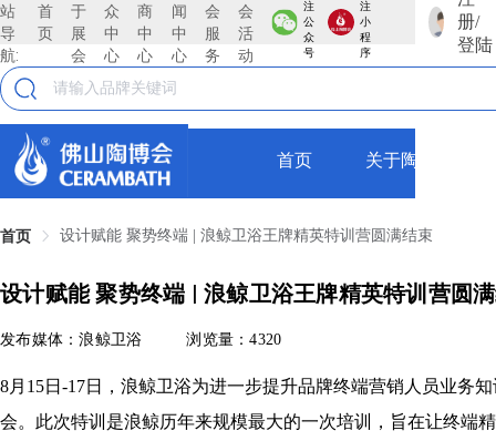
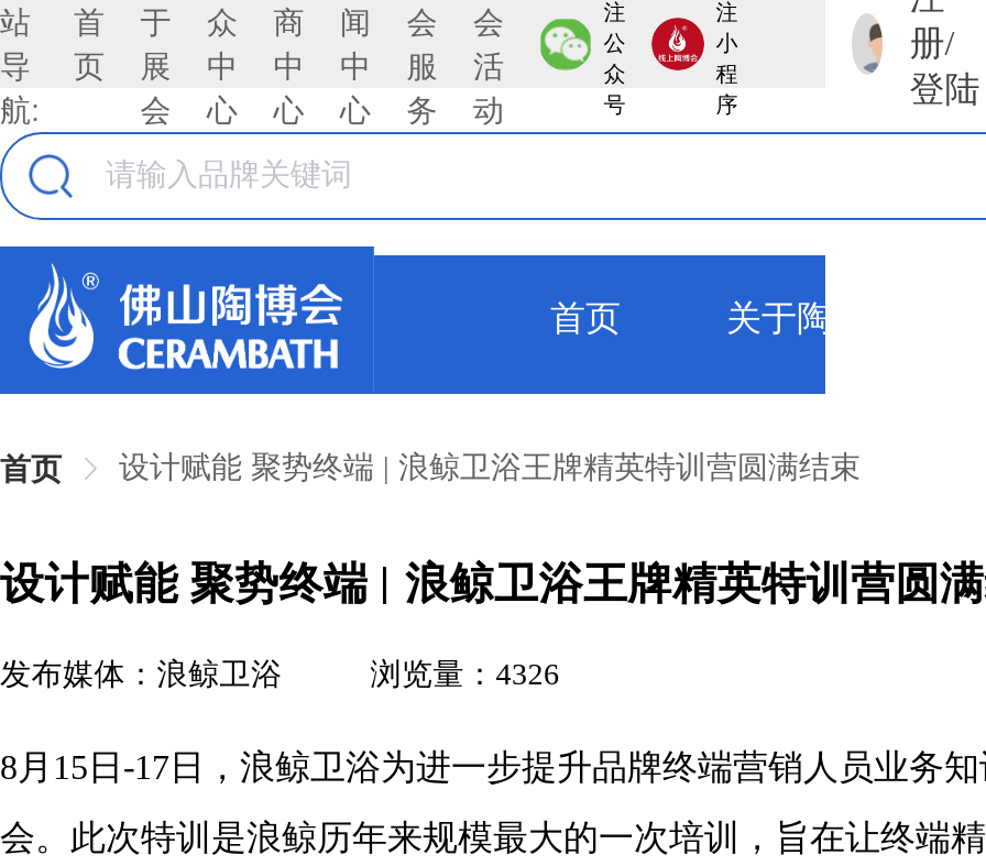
[186,331,281,348] 浏览量：4320 -> [370,658,559,691] 浏览量：4326

